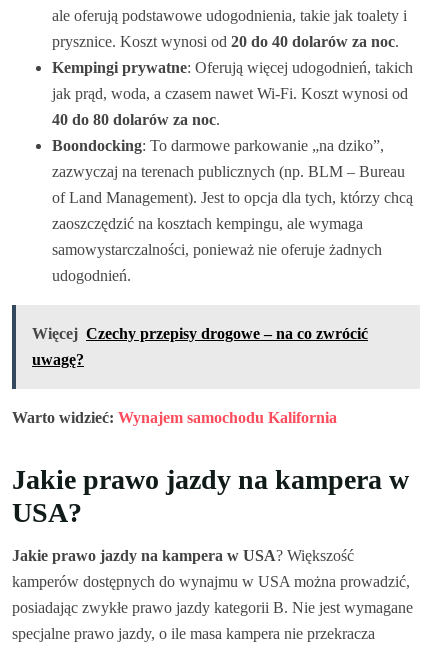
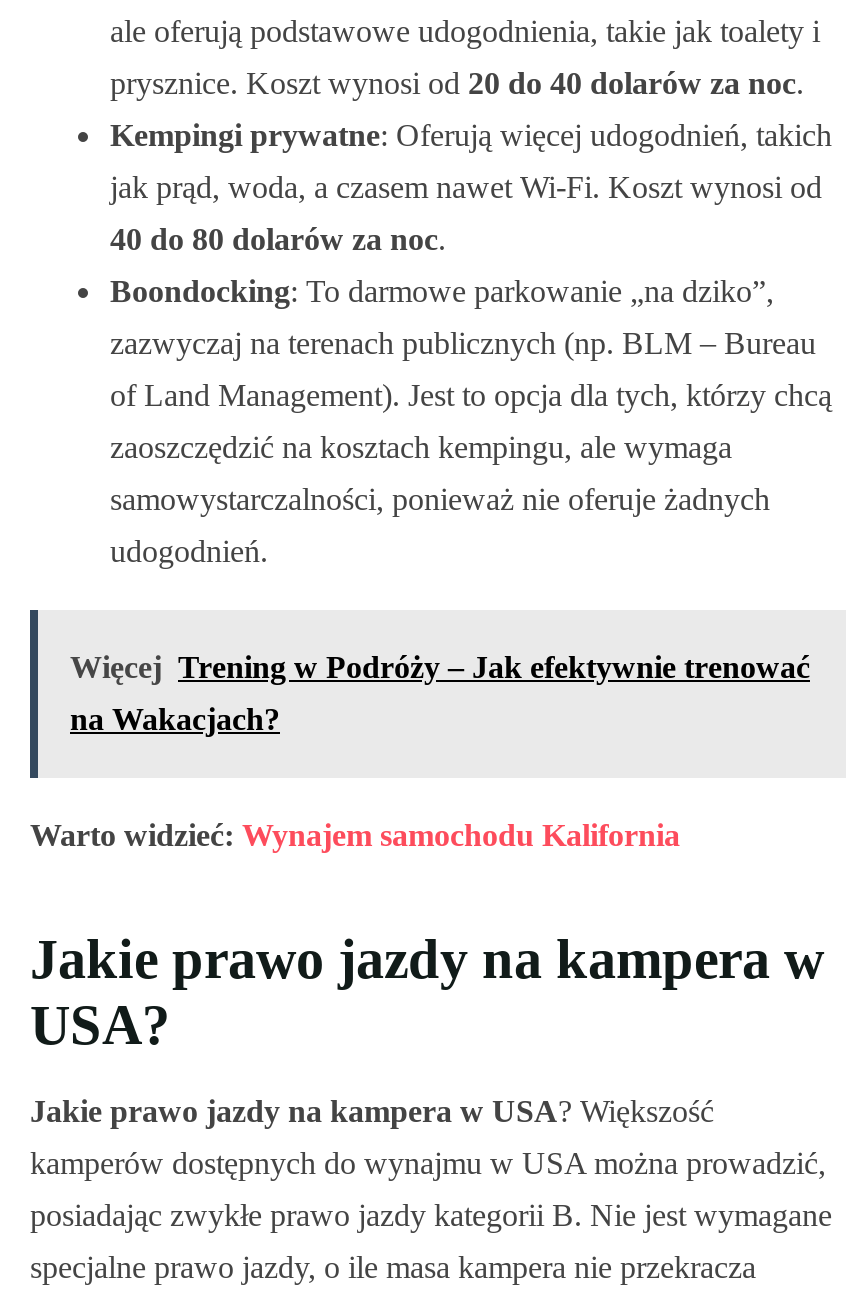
[32,325,368,342] Więcej Czechy przepisy drogowe – na co zwrócić -> [70,650,810,684] Więcej Trening w Podróży – Jak efektywnie trenować
[32,351,84,368] uwagę? -> [70,702,280,736] na Wakacjach?

